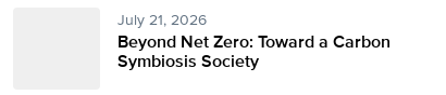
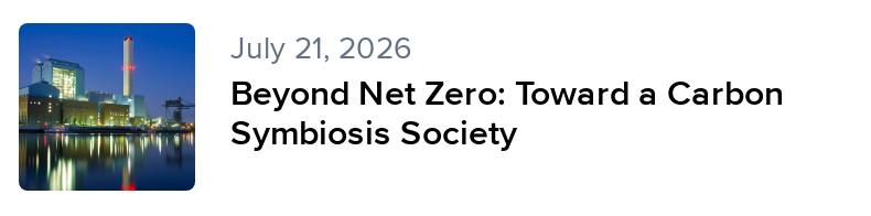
none -> [17,21,197,193] [image]

